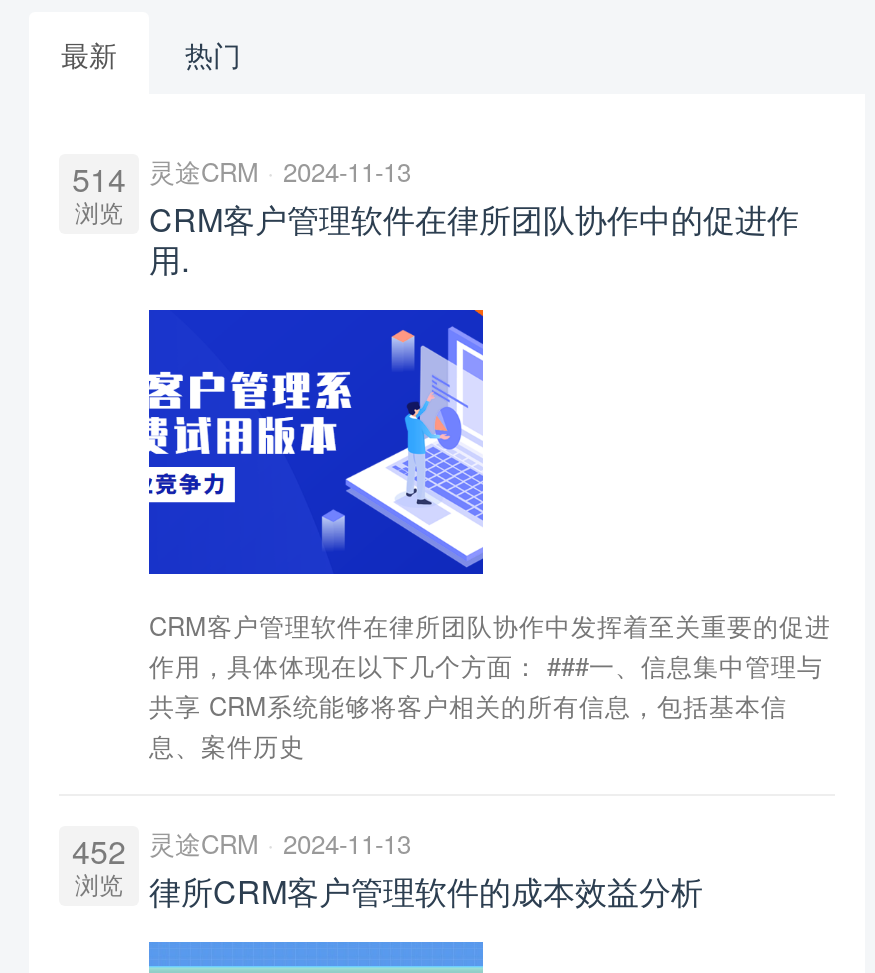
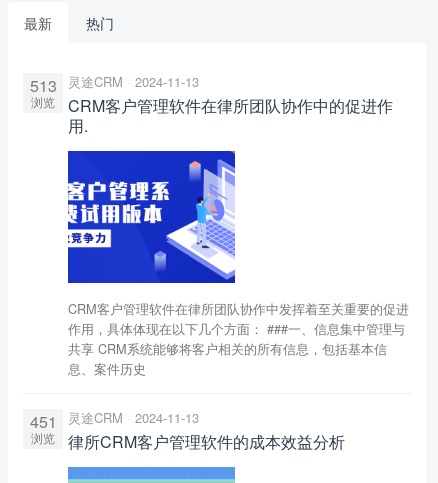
[72,152,411,202] 514 灵途CRM 2024-11-13 -> [29,72,199,97] 513 灵途CRM 2024-11-13
[72,825,411,875] 452 灵途CRM 2024-11-13 -> [29,408,199,433] 451 灵途CRM 2024-11-13

